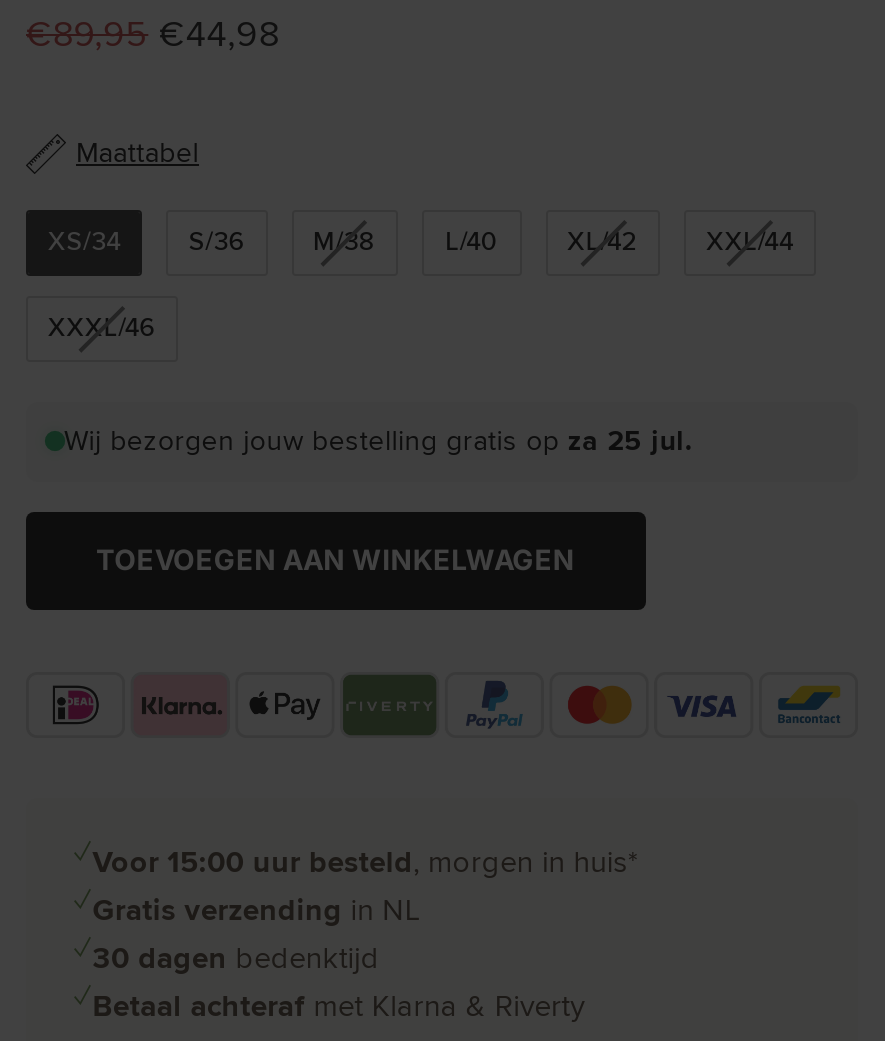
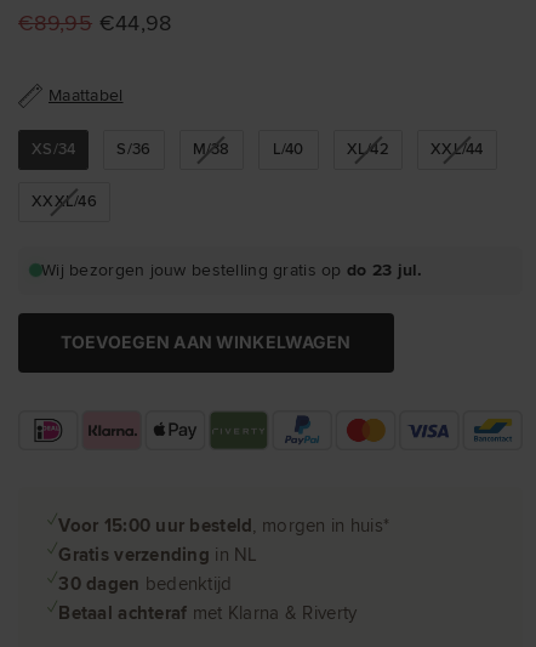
[64,424,693,458] Wij bezorgen jouw bestelling gratis op za 25 jul. -> [41,260,423,280] Wij bezorgen jouw bestelling gratis op do 23 jul.

